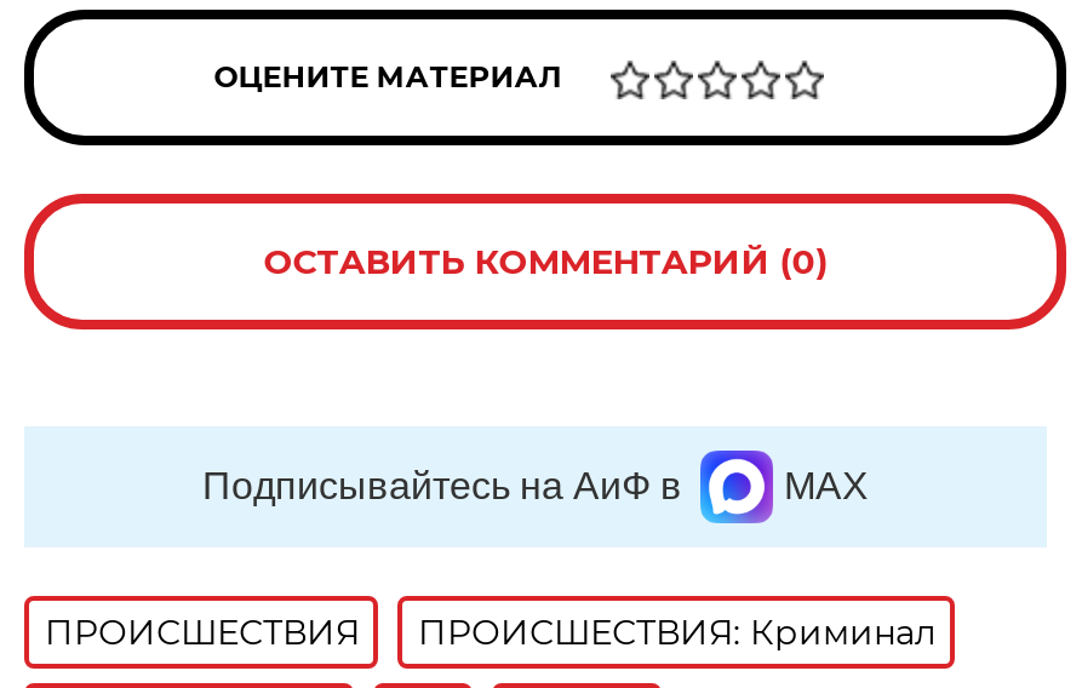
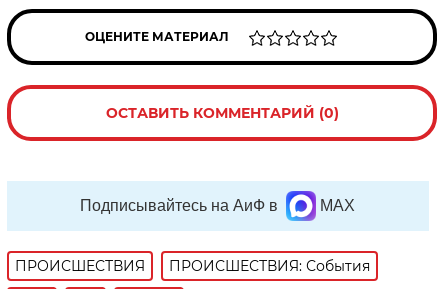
[418,610,936,654] ПРОИСШЕСТВИЯ: Криминал -> [169,257,370,275] ПРОИСШЕСТВИЯ: События

